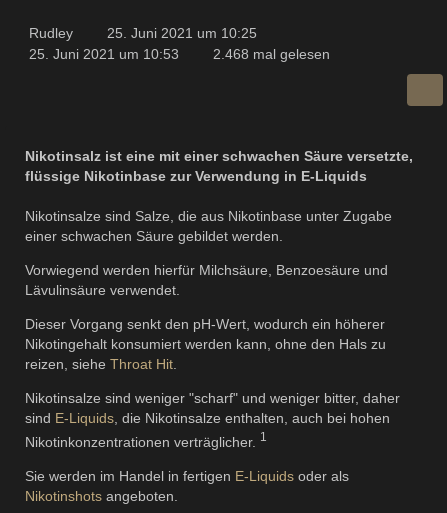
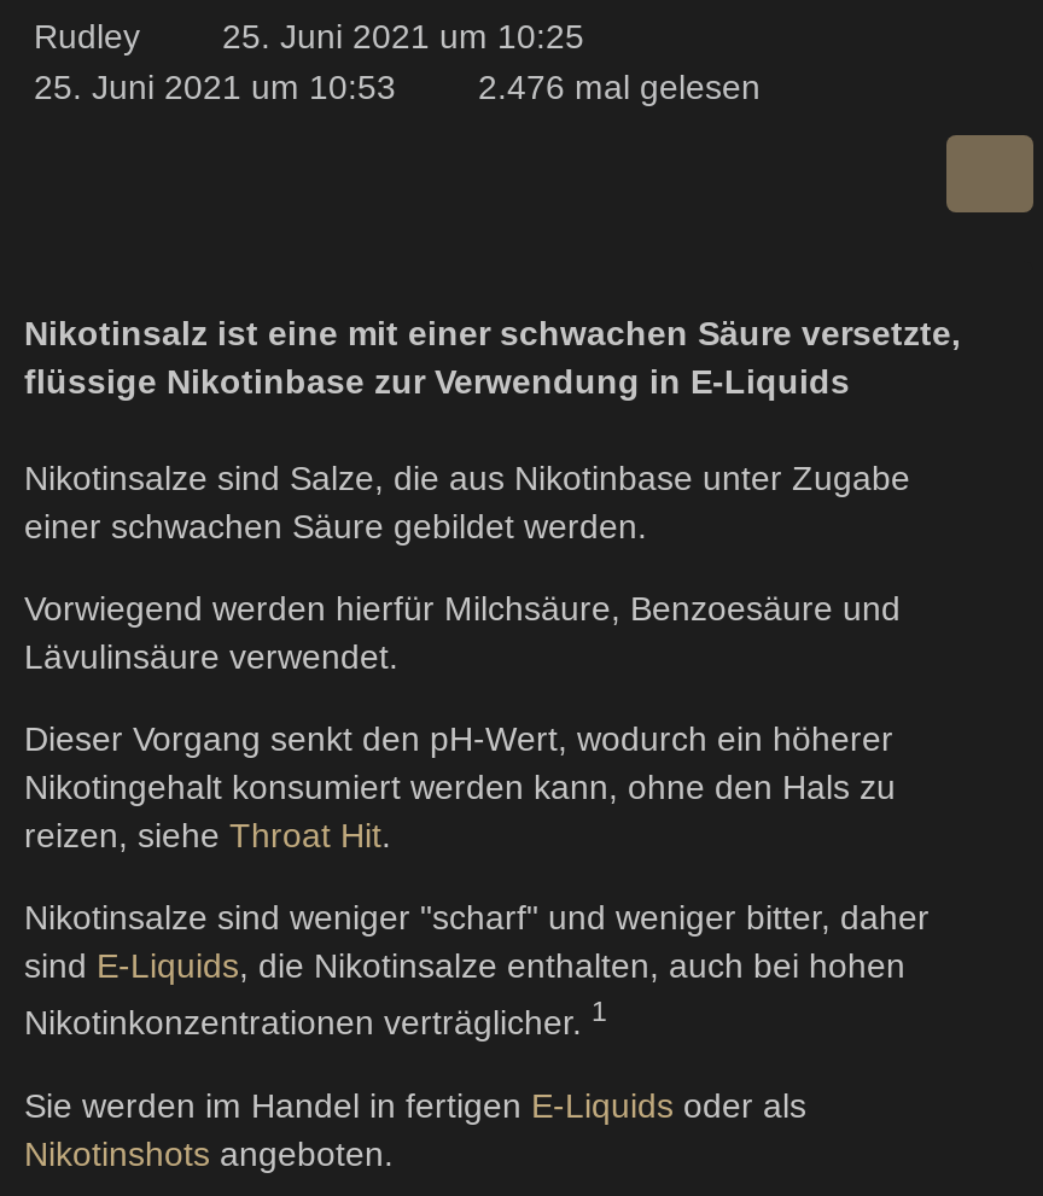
[29,46,330,62] 25. Juni 2021 um 10:53 2.468 mal gelesen -> [34,68,761,106] 25. Juni 2021 um 10:53 2.476 mal gelesen

